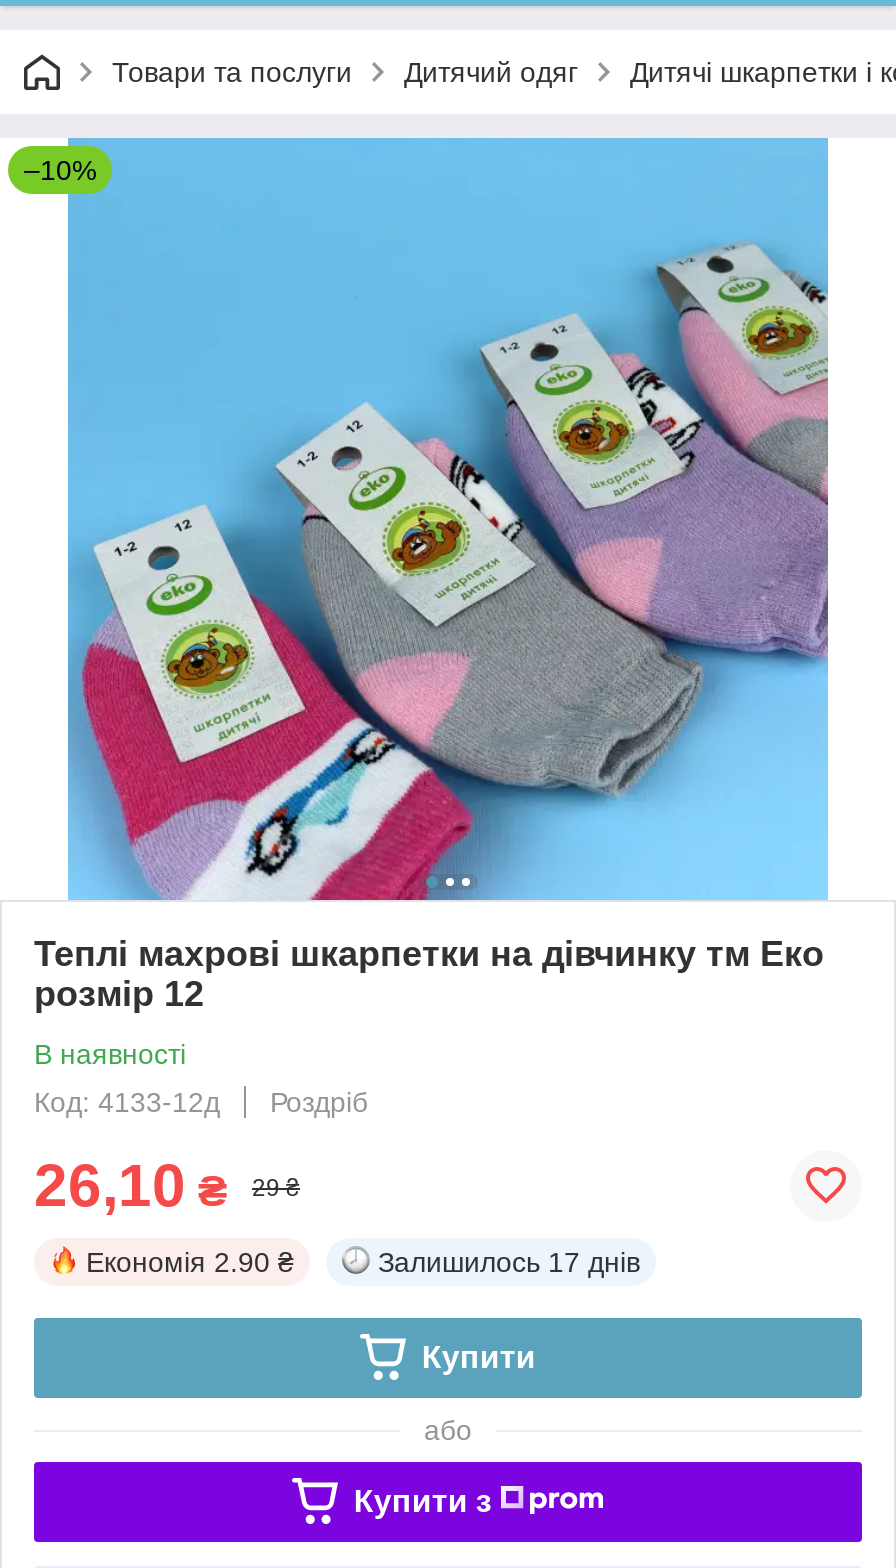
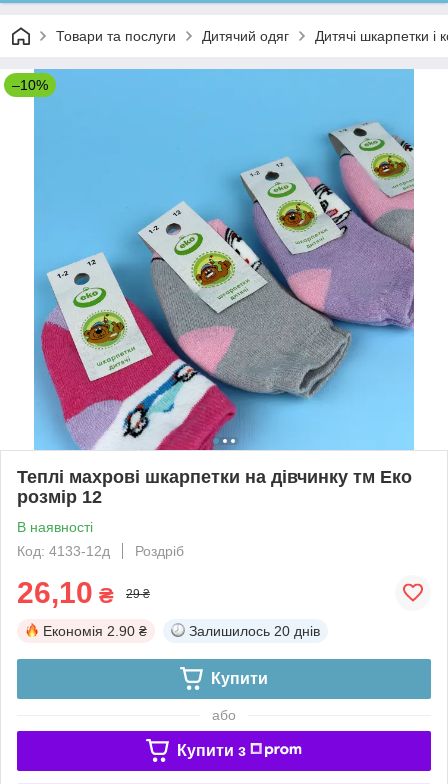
[378,1246,640,1278] Залишилось 17 днів -> [189,623,320,639] Залишилось 20 днів

